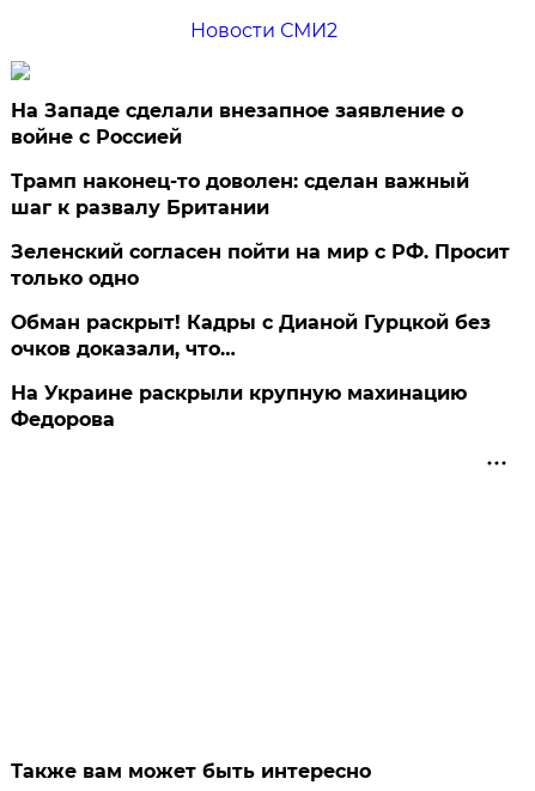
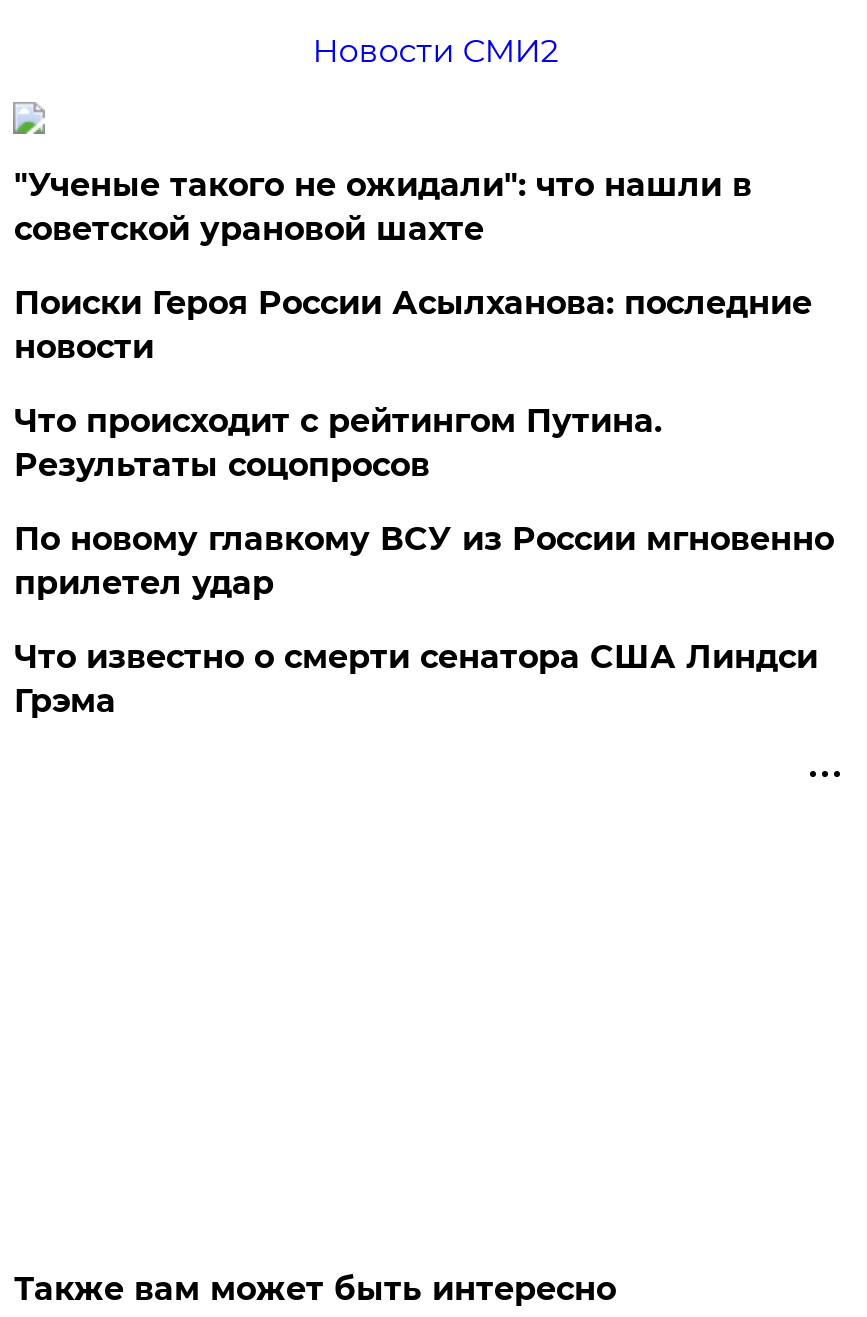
[11,99,464,148] На Западе сделали внезапное заявление о | войне с Россией -> [14,166,752,248] "Ученые такого не ожидали": что нашли в | советской урановой шахте
[11,170,470,219] Трамп наконец-то доволен: сделан важный | шаг к развалу Британии -> [14,284,812,366] Поиски Героя России Асылханова: последние | новости
[11,240,510,289] Зеленский согласен пойти на мир с РФ. Просит | только одно -> [14,402,662,484] Что происходит с рейтингом Путина. | Результаты соцопросов
[11,311,491,360] Обман раскрыт! Кадры с Дианой Гурцкой без | очков доказали, что… -> [14,520,834,602] По новому главкому ВСУ из России мгновенно | прилетел удар
[11,382,467,431] На Украине раскрыли крупную махинацию | Федорова -> [14,638,818,720] Что известно о смерти сенатора США Линдси | Грэма

